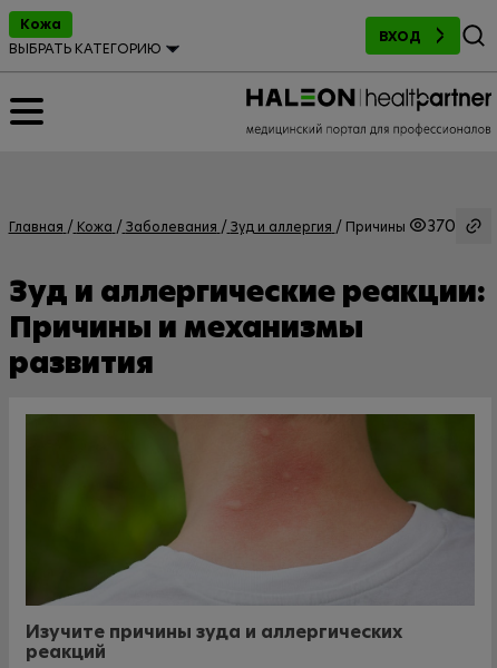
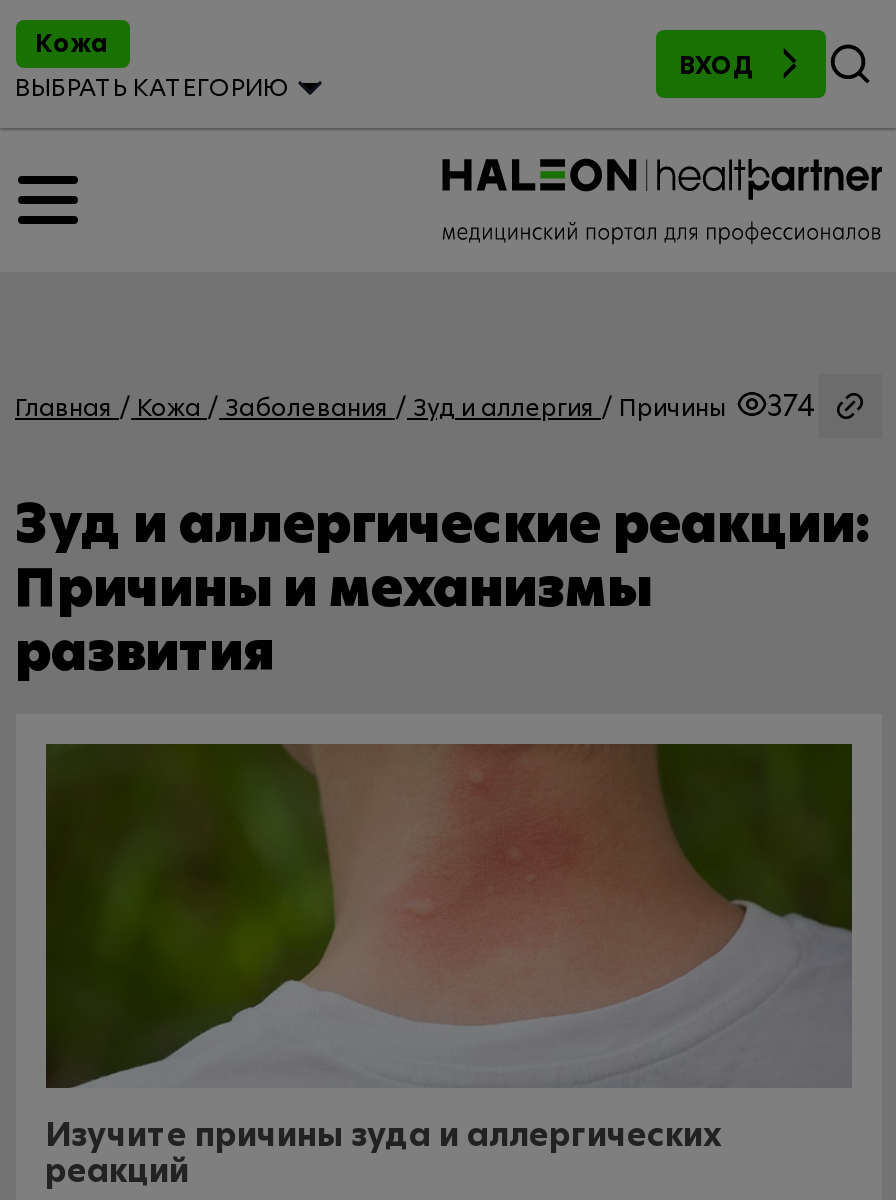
[8,214,455,237] Главная Кожа Заболевания Зуд и аллергия Причины 370 -> [15,385,817,425] Главная Кожа Заболевания Зуд и аллергия Причины 374

